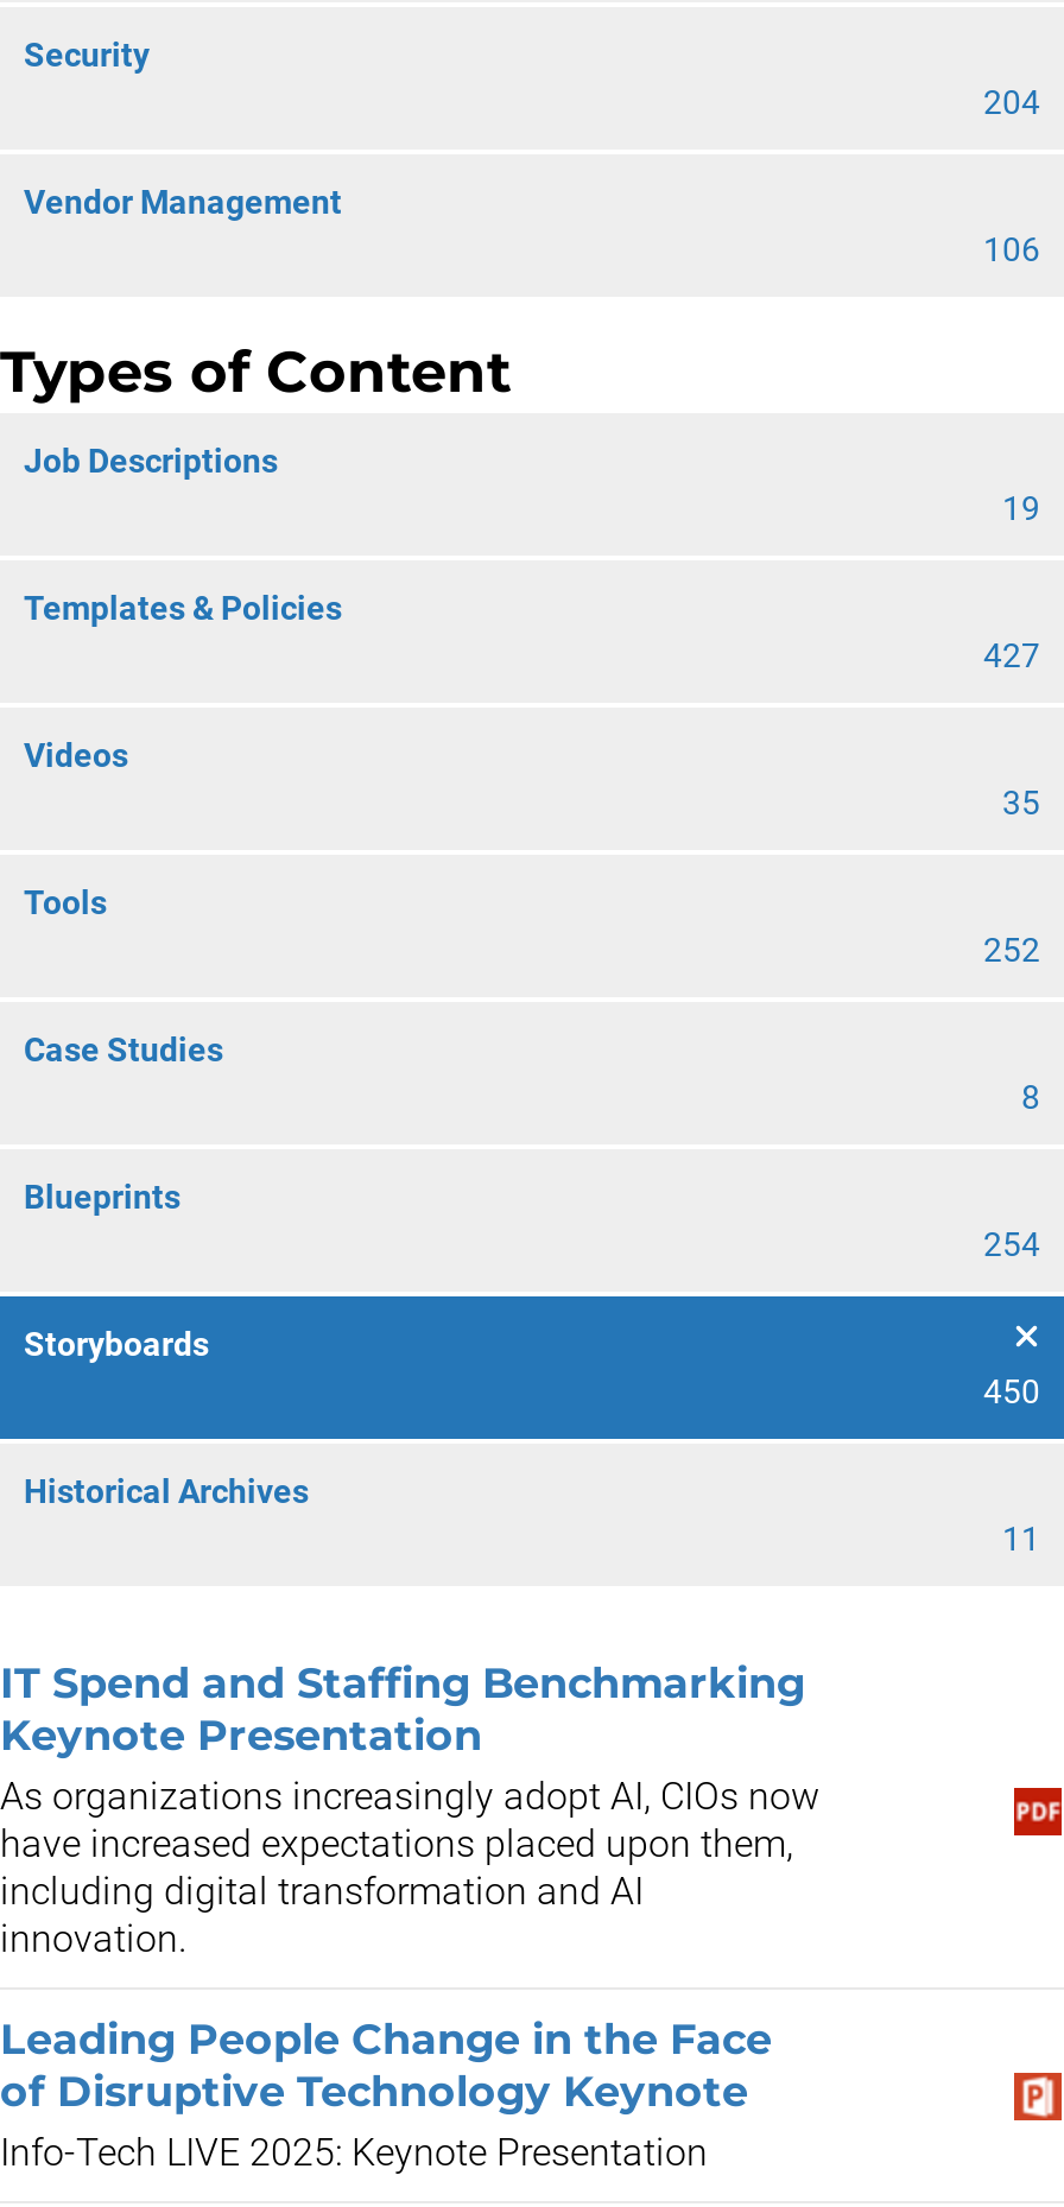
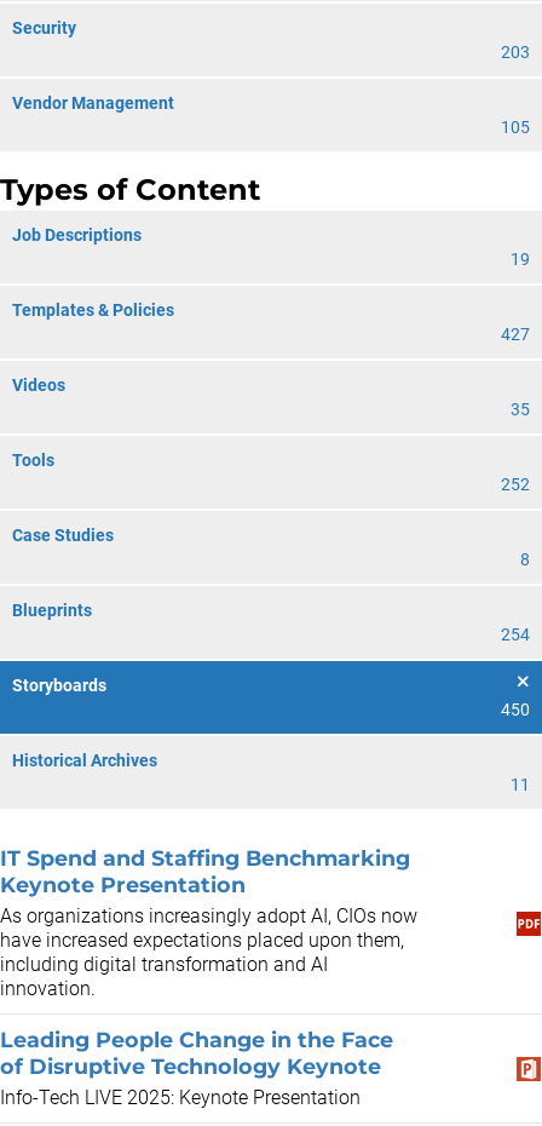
[983,83,1040,121] 204 -> [501,42,530,62] 203
[983,230,1040,268] 106 -> [501,117,530,137] 105

